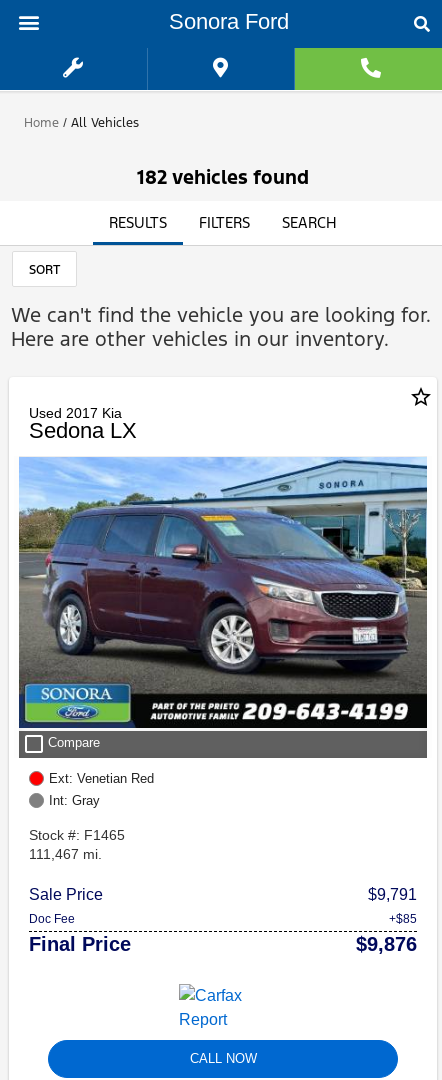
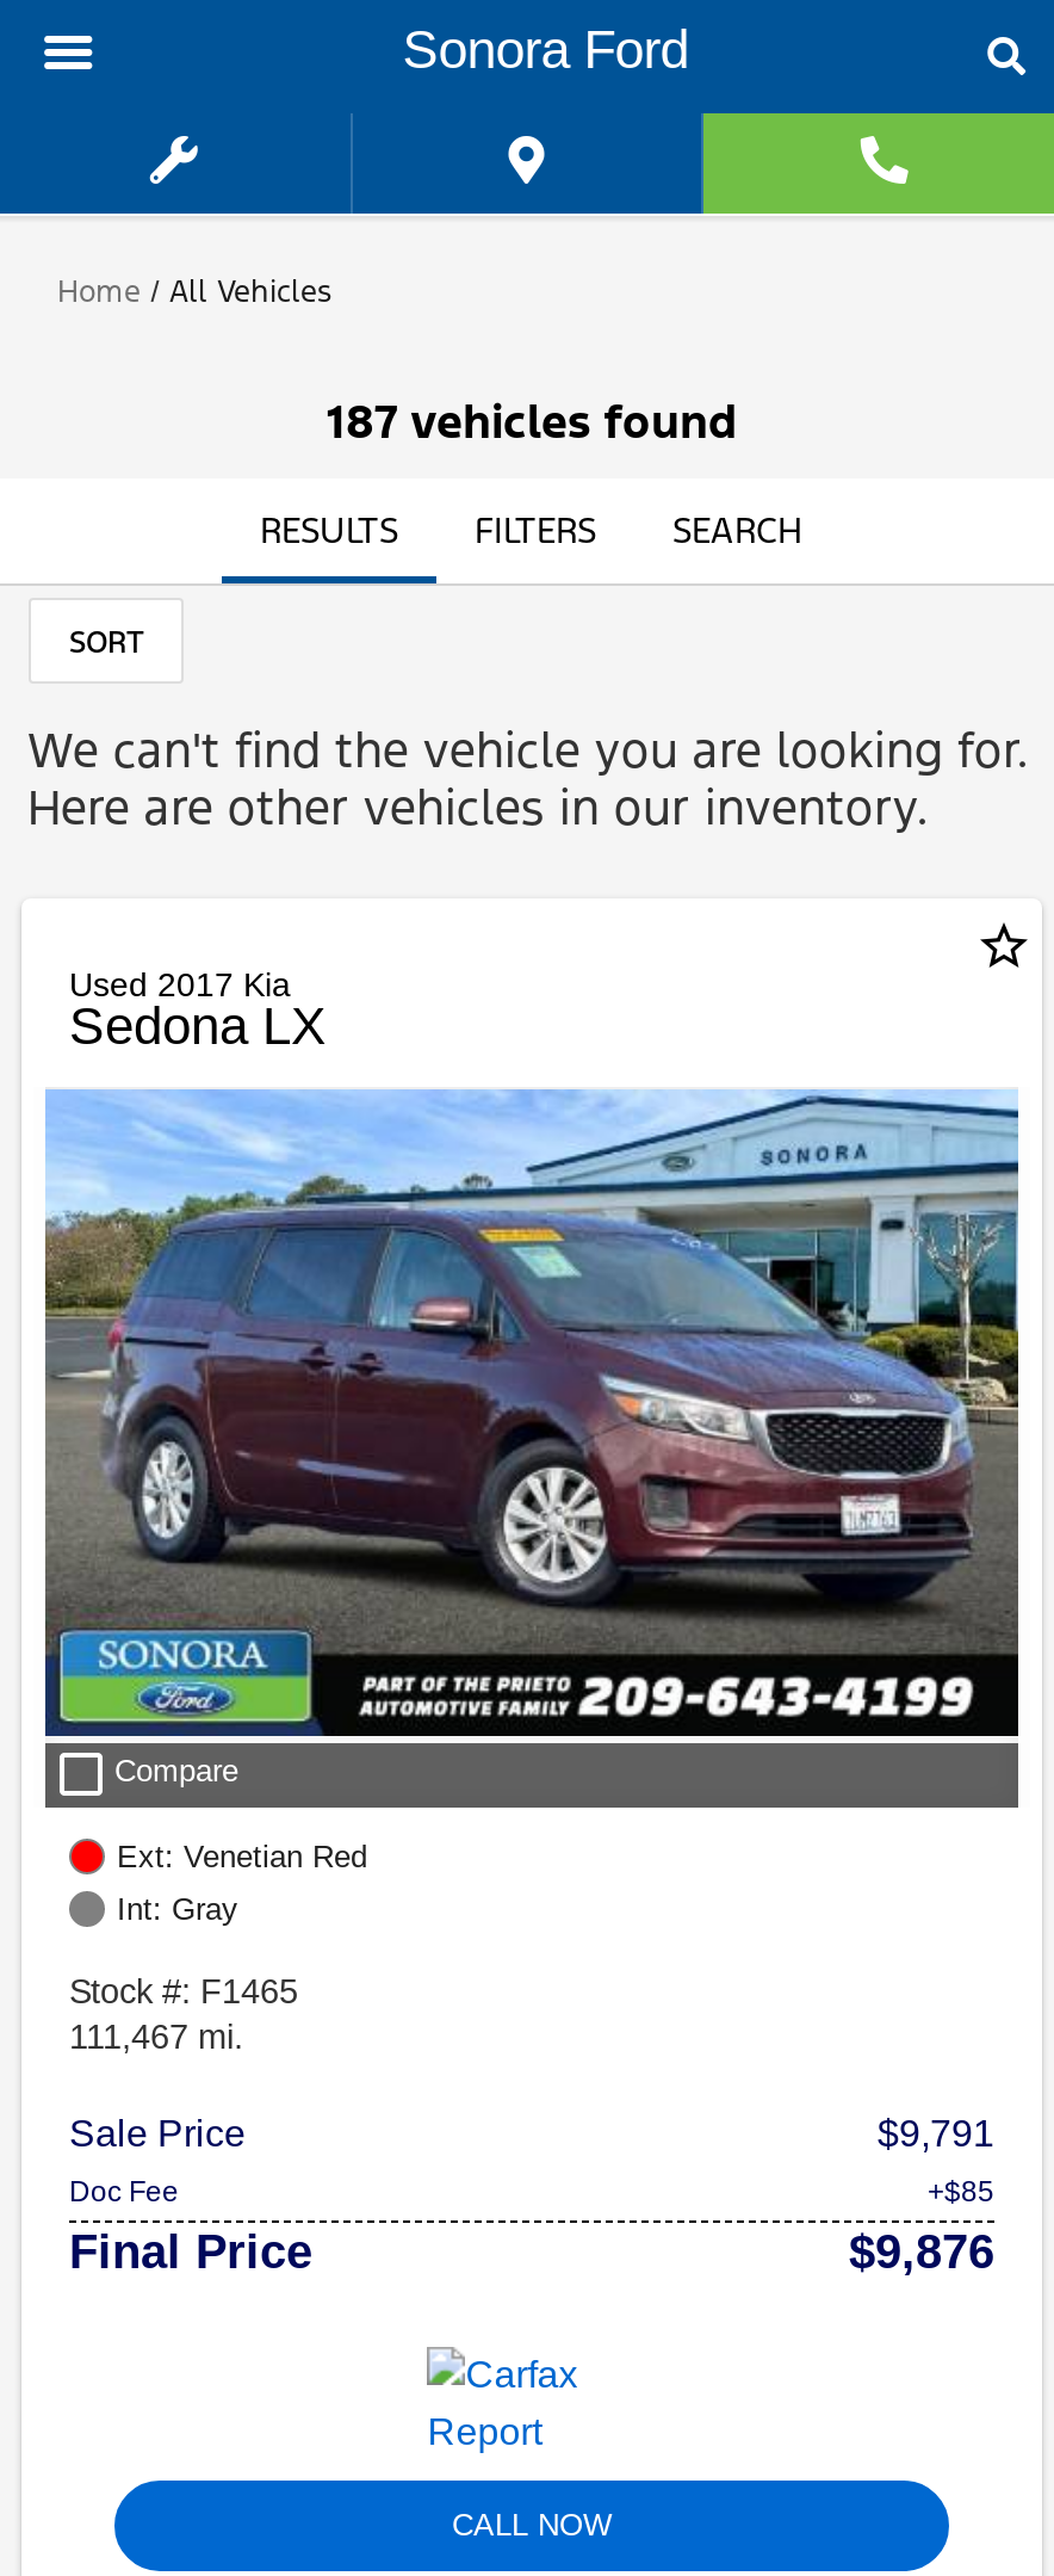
[137,165,309,189] 182 vehicles found -> [327,393,737,450] 187 vehicles found

